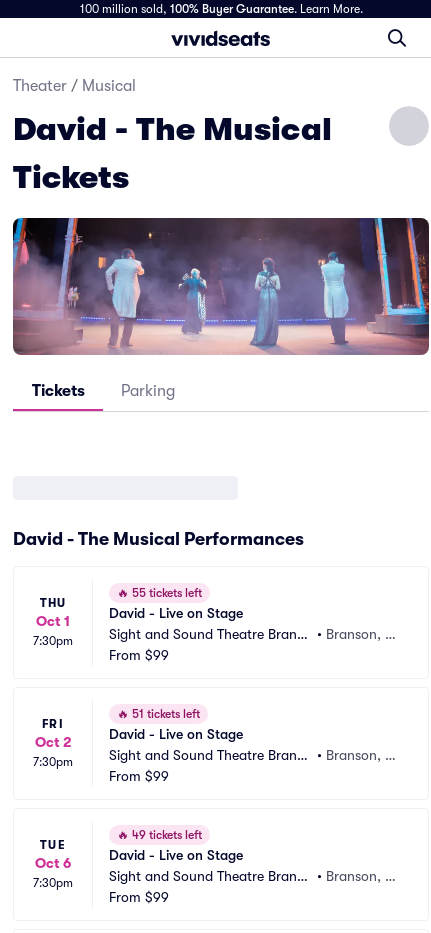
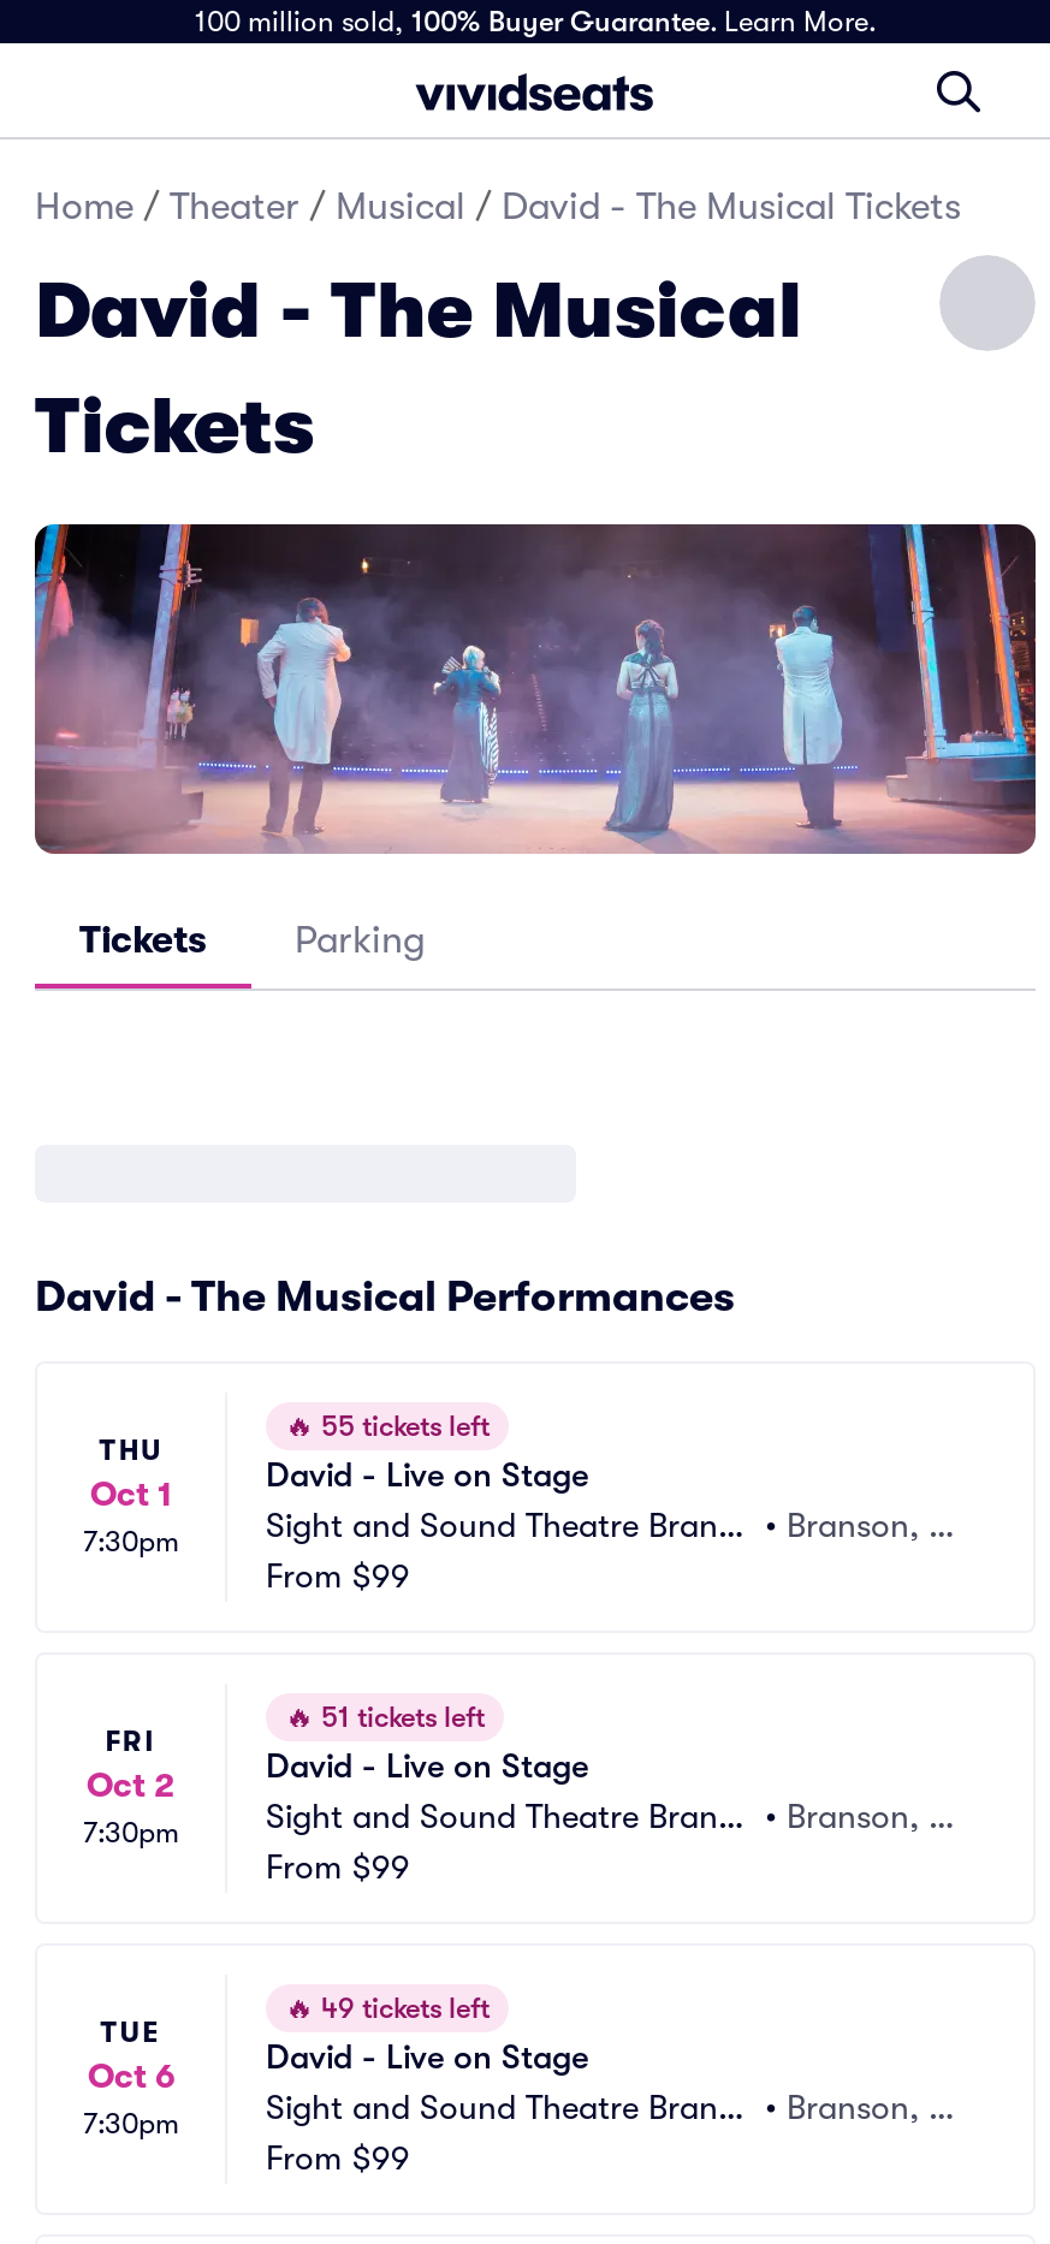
[13,77,136,95] Theater / Musical -> [35,185,961,228] Home / Theater / Musical / David - The Musical Tickets

